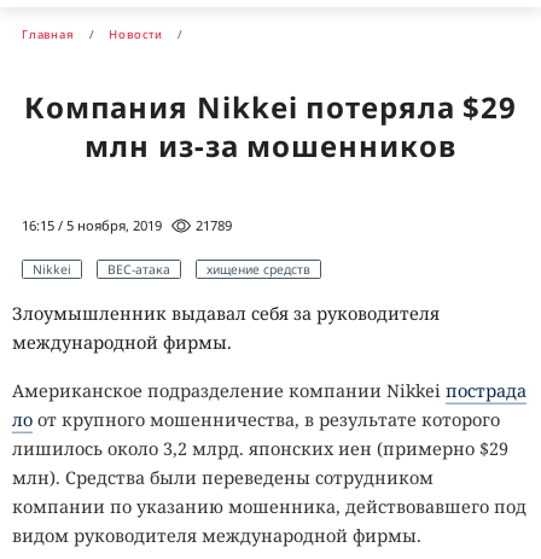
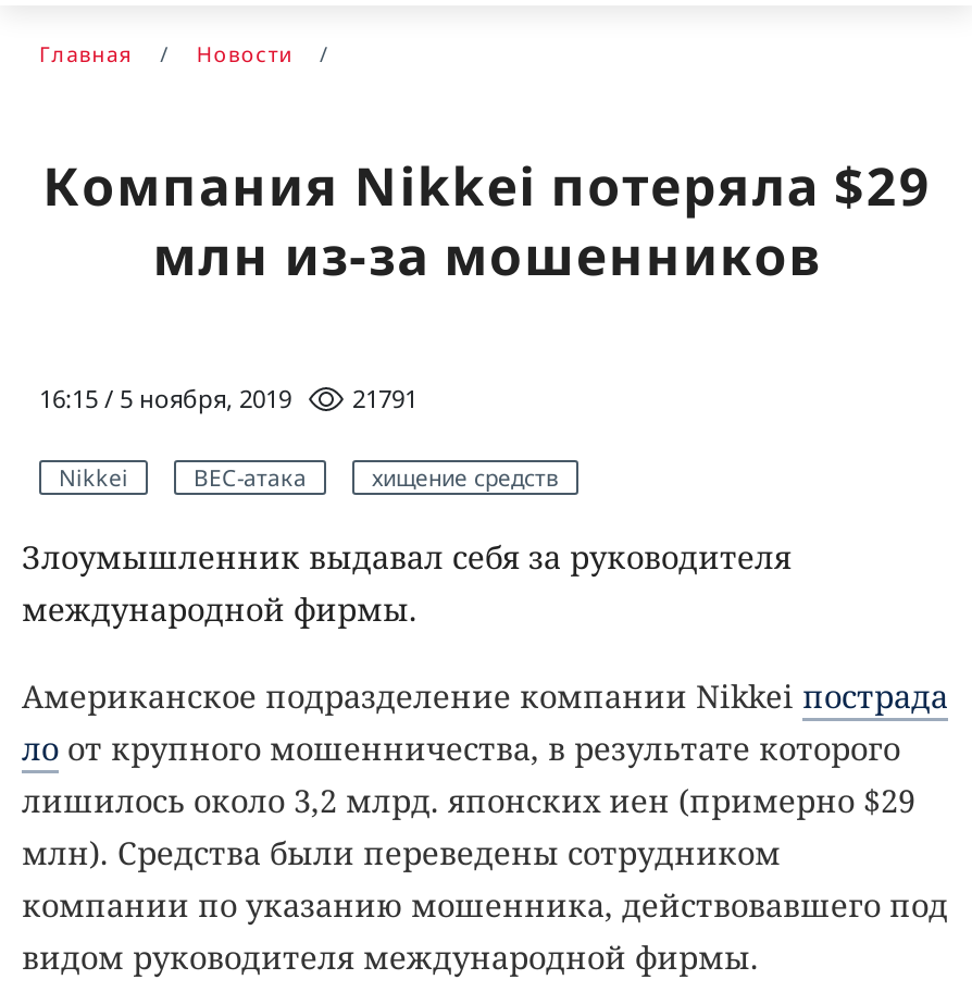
[22,216,232,234] 16:15 / 5 ноября, 2019 21789 -> [39,381,418,414] 16:15 / 5 ноября, 2019 21791

